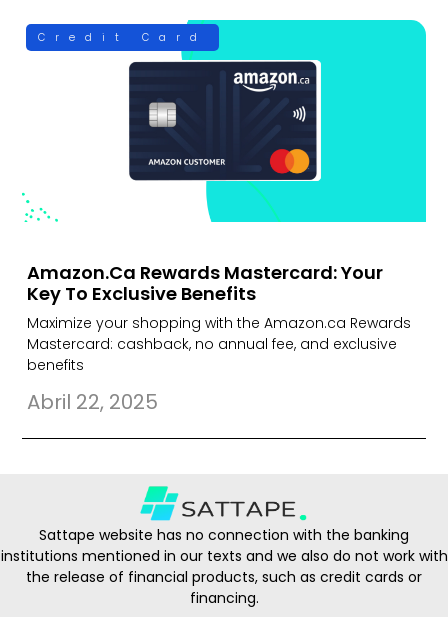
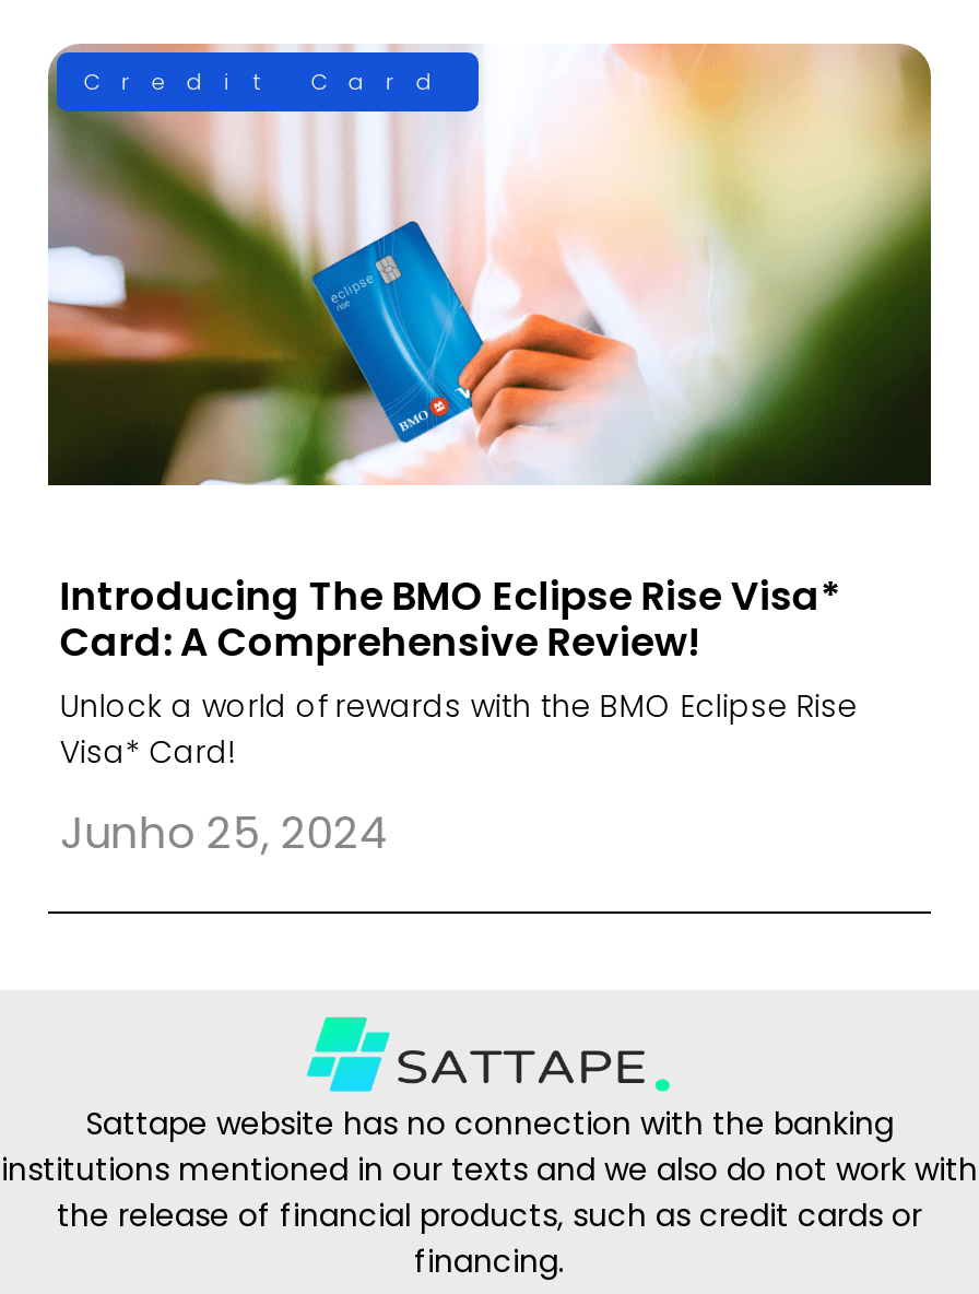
[21,19,427,375] [image] | Amazon.ca Rewards Mastercard: Your | Key To Exclusive Benefits | Maximize your shopping with the Amazon.ca Rewards | Mastercard: cashback, no annual fee, and exclusive | benefits -> [46,42,933,773] [image] | Introducing The BMO Eclipse Rise Visa* | Card: A Comprehensive Review! | Unlock a world of rewards with the BMO Eclipse Rise | Visa* Card!
[27,388,158,416] Abril 22, 2025 -> [60,802,388,863] Junho 25, 2024

